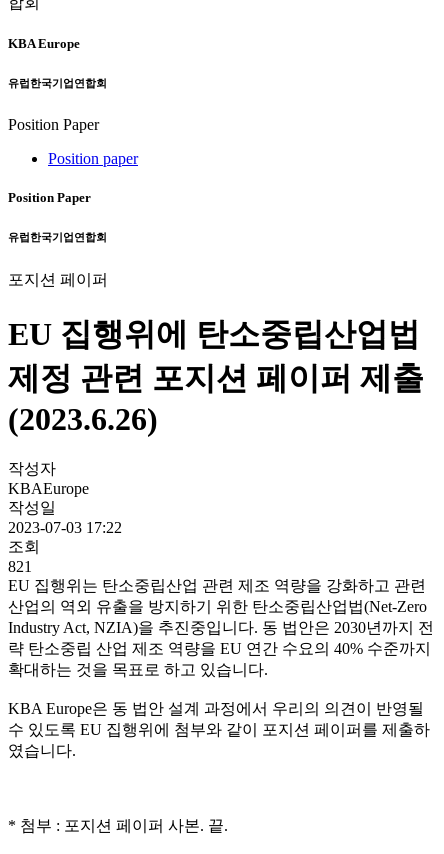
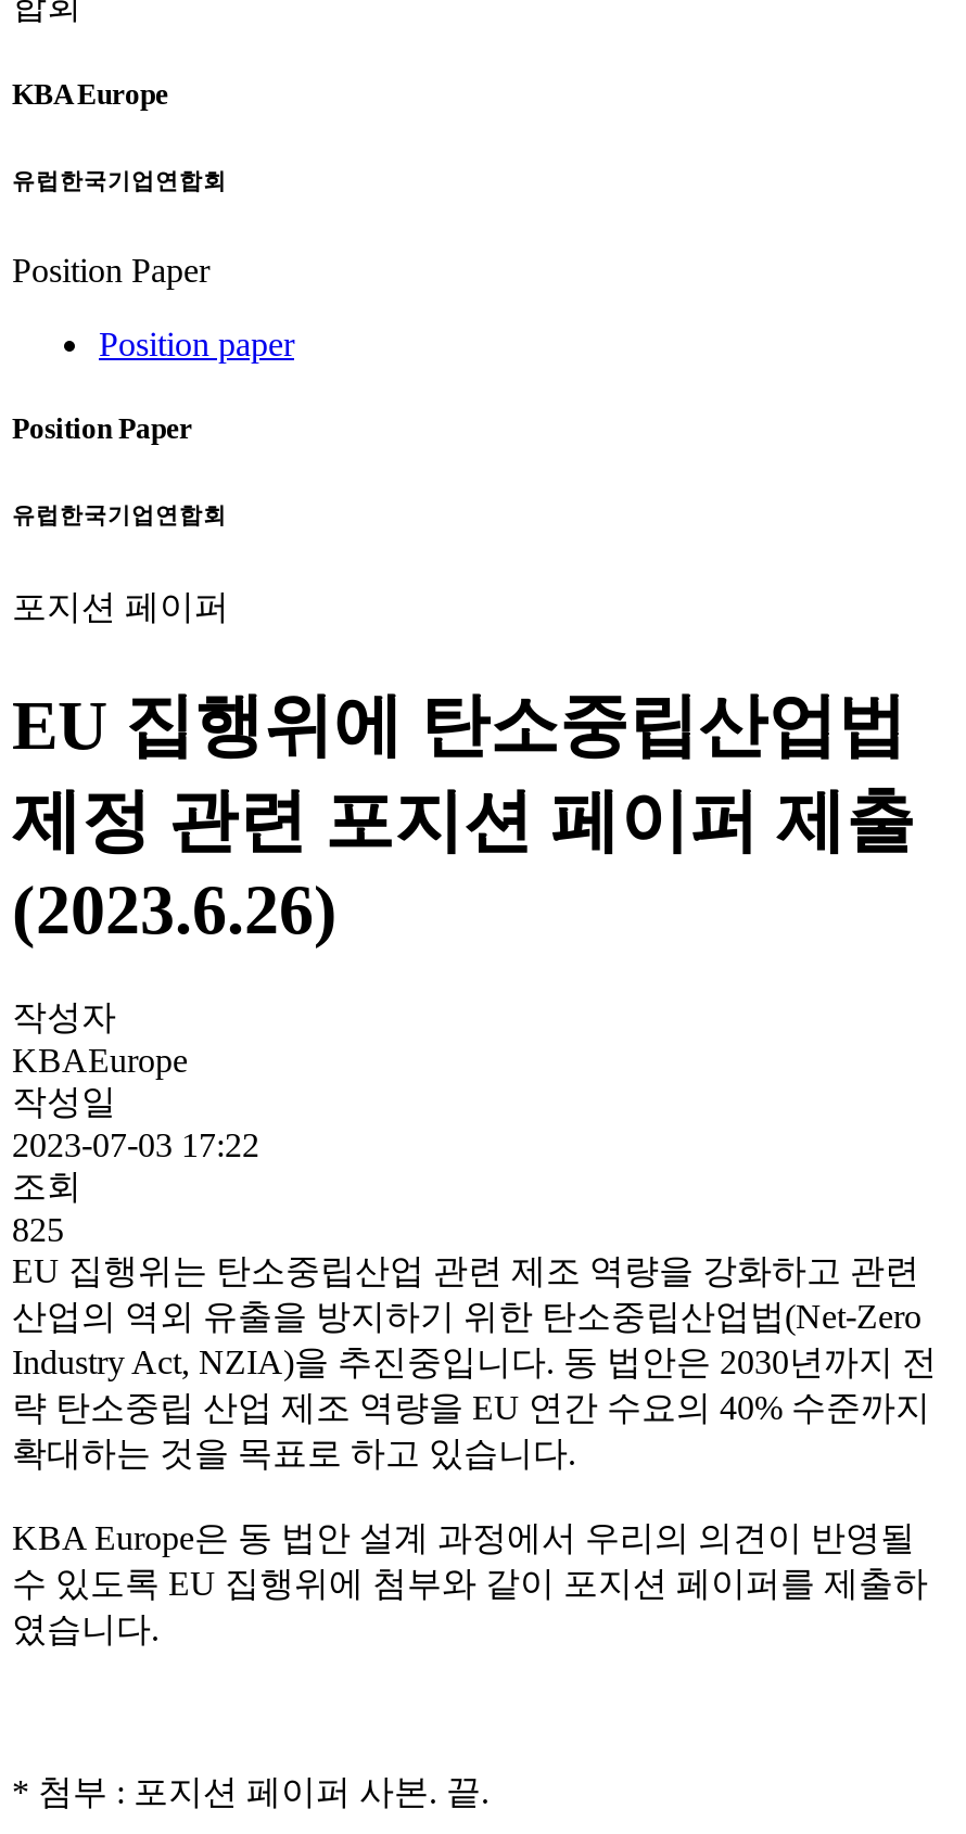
[8,558,32,575] 821 -> [12,1211,64,1248] 825

